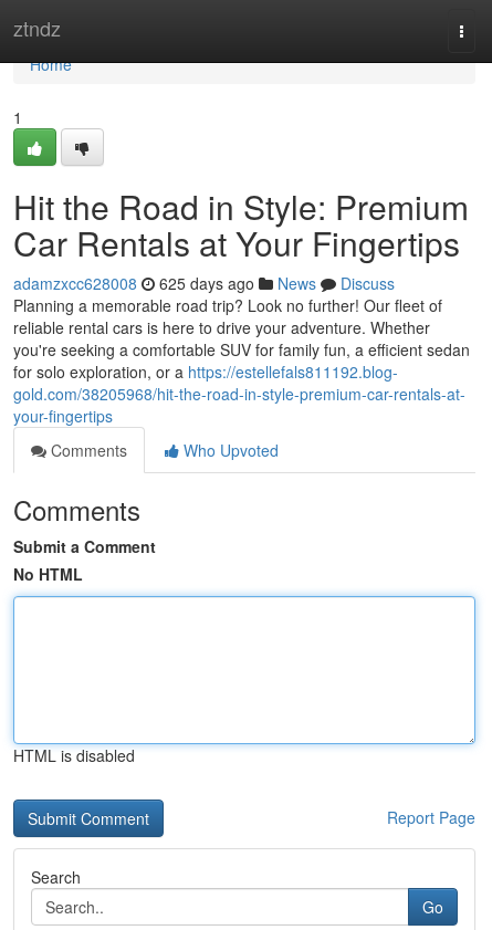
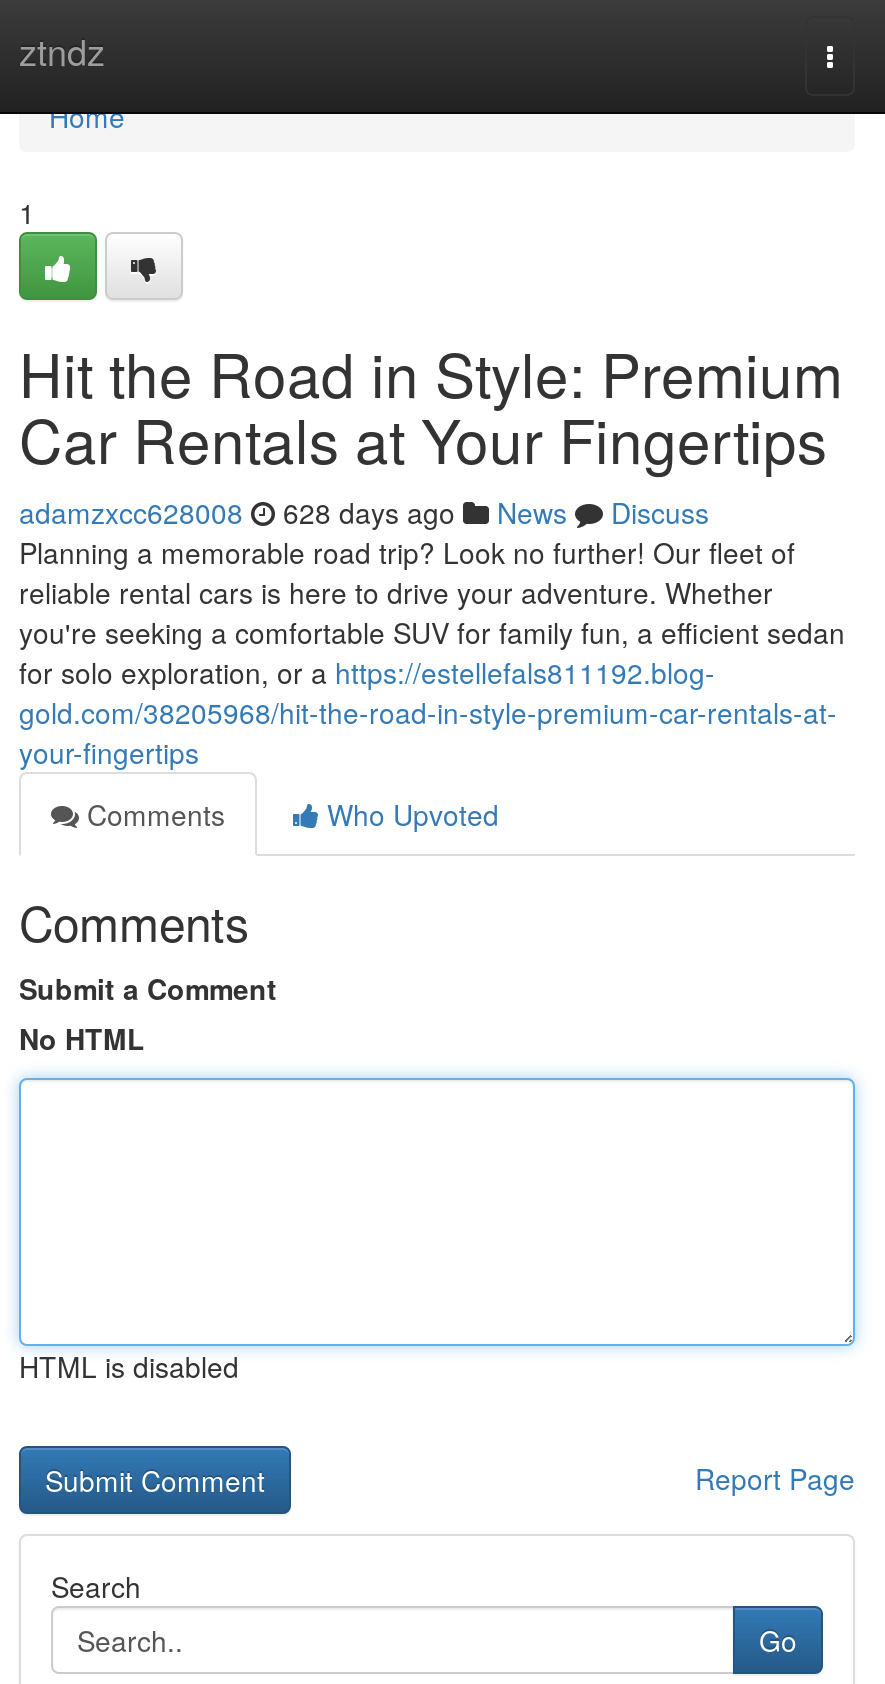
[13,272,395,294] adamzxcc628008 625 days ago News Discuss -> [19,492,709,532] adamzxcc628008 628 days ago News Discuss

